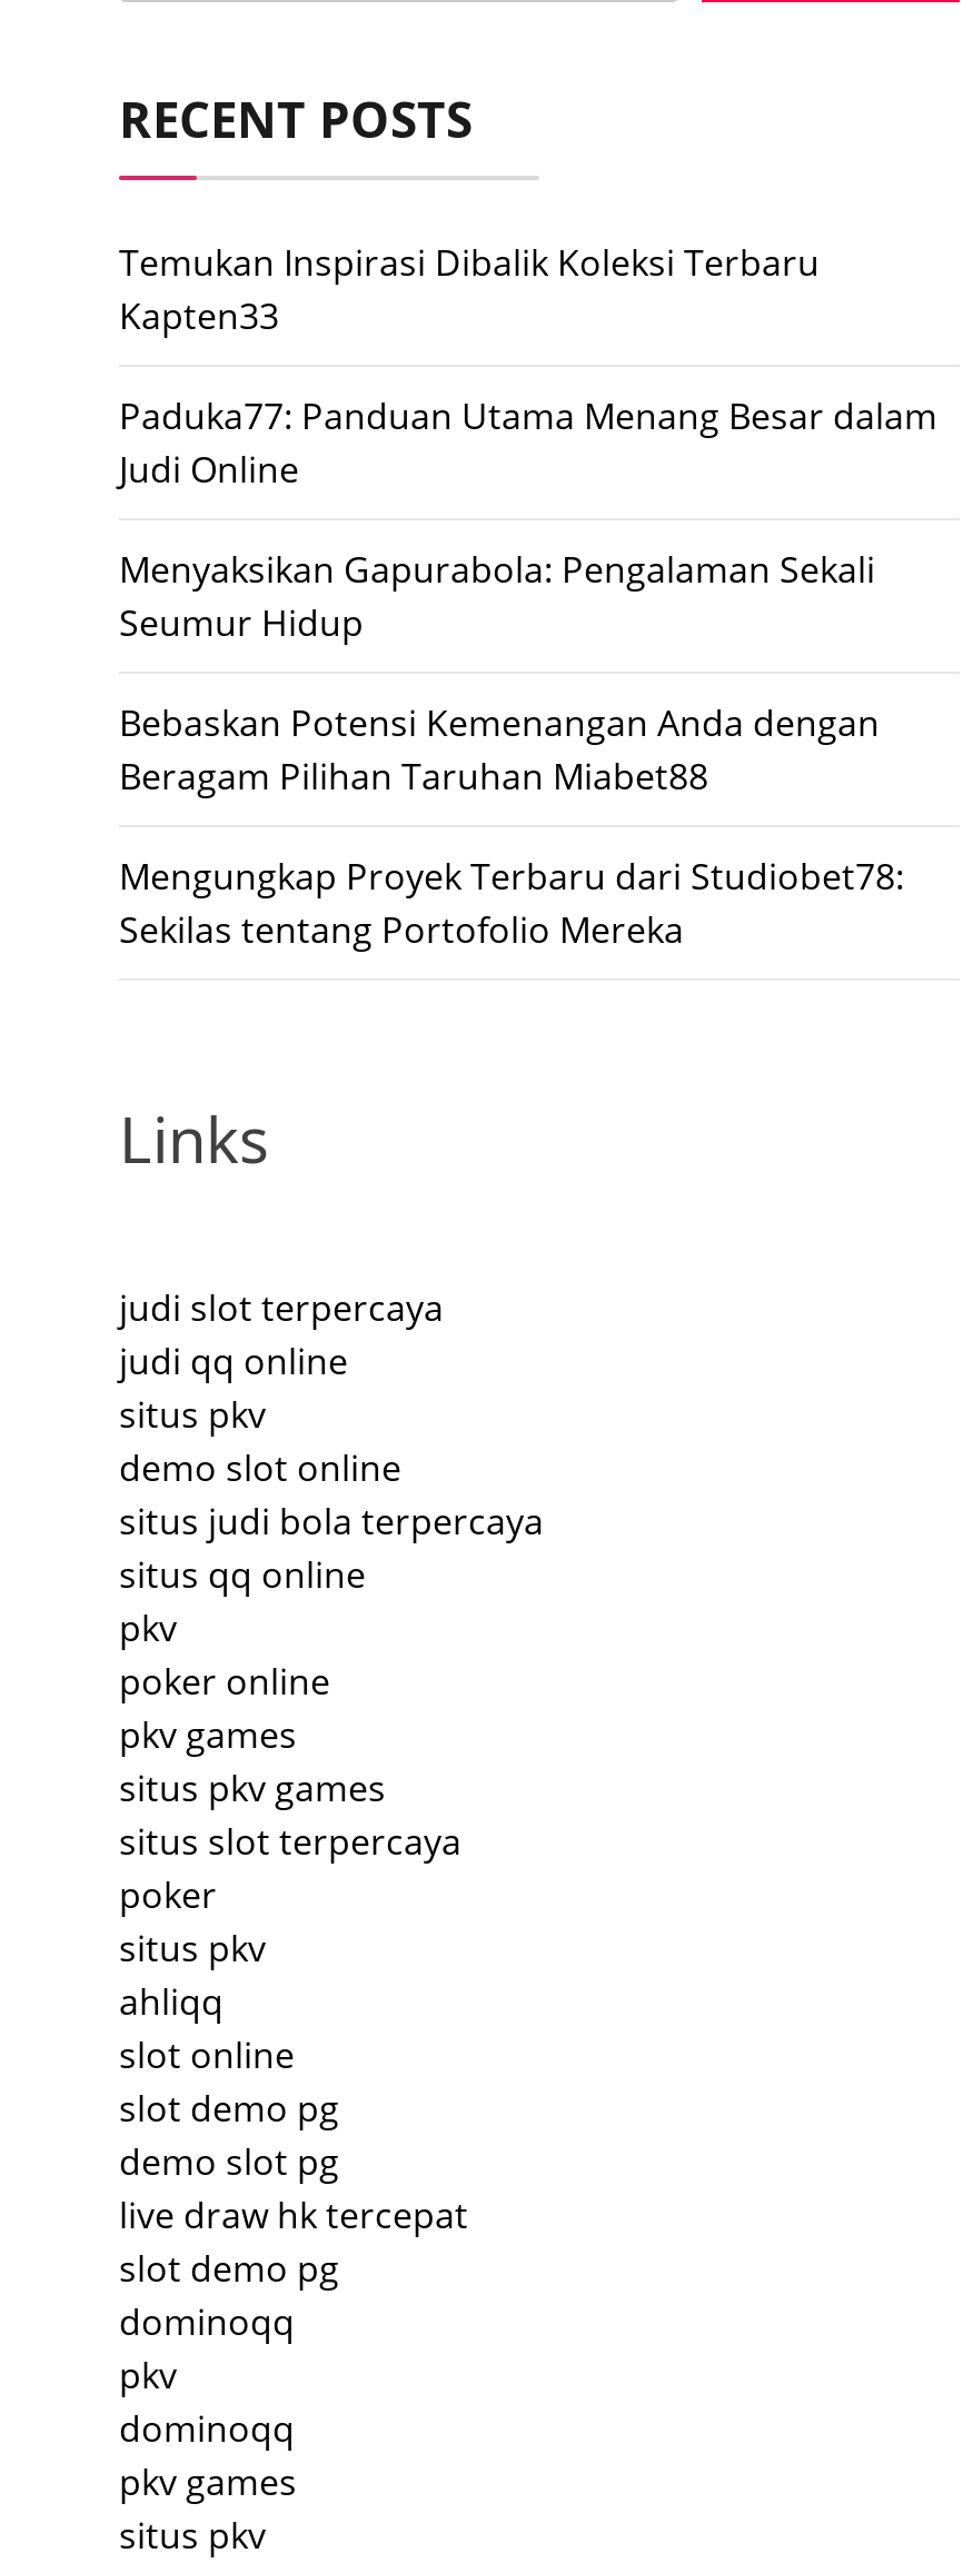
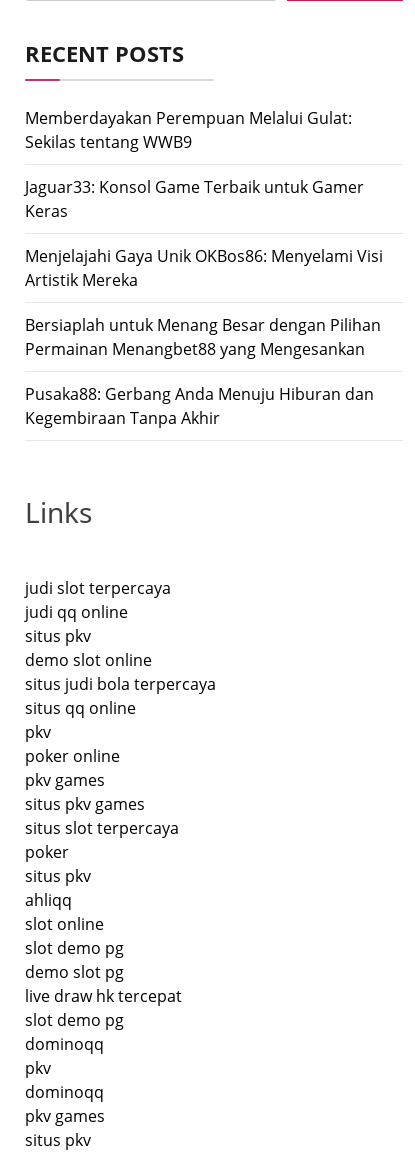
[119,238,820,340] Temukan Inspirasi Dibalik Koleksi Terbaru | Kapten33 -> [25,107,352,153] Memberdayakan Perempuan Melalui Gulat: | Sekilas tentang WWB9
[119,391,937,494] Paduka77: Panduan Utama Menang Besar dalam | Judi Online -> [25,176,364,222] Jaguar33: Konsol Game Terbaik untuk Gamer | Keras
[119,545,875,647] Menyaksikan Gapurabola: Pengalaman Sekali | Seumur Hidup -> [25,245,383,291] Menjelajahi Gaya Unik OKBos86: Menyelami Visi | Artistik Mereka
[119,698,880,801] Bebaskan Potensi Kemenangan Anda dengan | Beragam Pilihan Taruhan Miabet88 -> [25,314,381,360] Bersiaplah untuk Menang Besar dengan Pilihan | Permainan Menangbet88 yang Mengesankan
[119,852,904,954] Mengungkap Proyek Terbaru dari Studiobet78: | Sekilas tentang Portofolio Mereka -> [25,383,374,429] Pusaka88: Gerbang Anda Menuju Hiburan dan | Kegembiraan Tanpa Akhir

